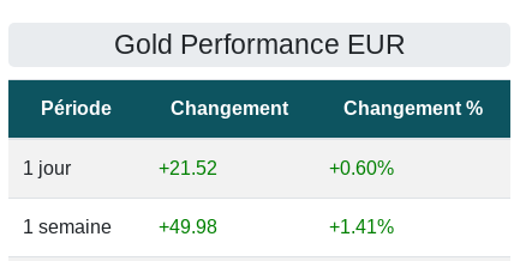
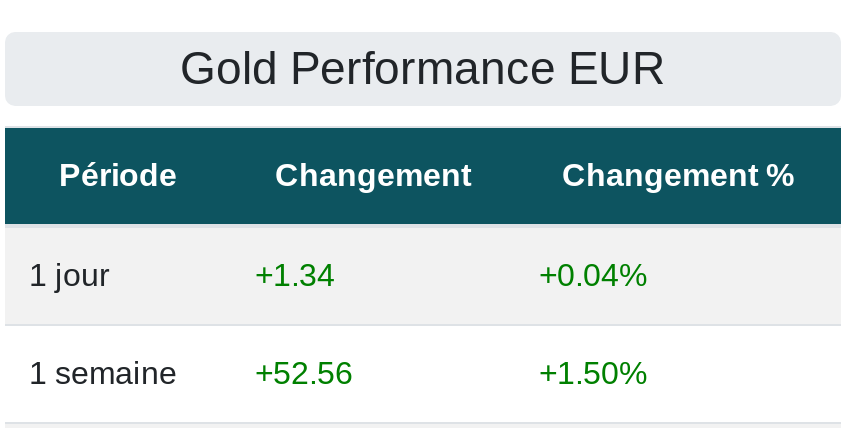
[159,158,217,178] +21.52 -> [255,258,335,292] +1.34
[329,158,394,178] +0.60% -> [539,258,647,292] +0.04%
[159,217,217,237] +49.98 -> [255,356,353,390] +52.56
[329,217,394,237] +1.41% -> [539,356,647,390] +1.50%

